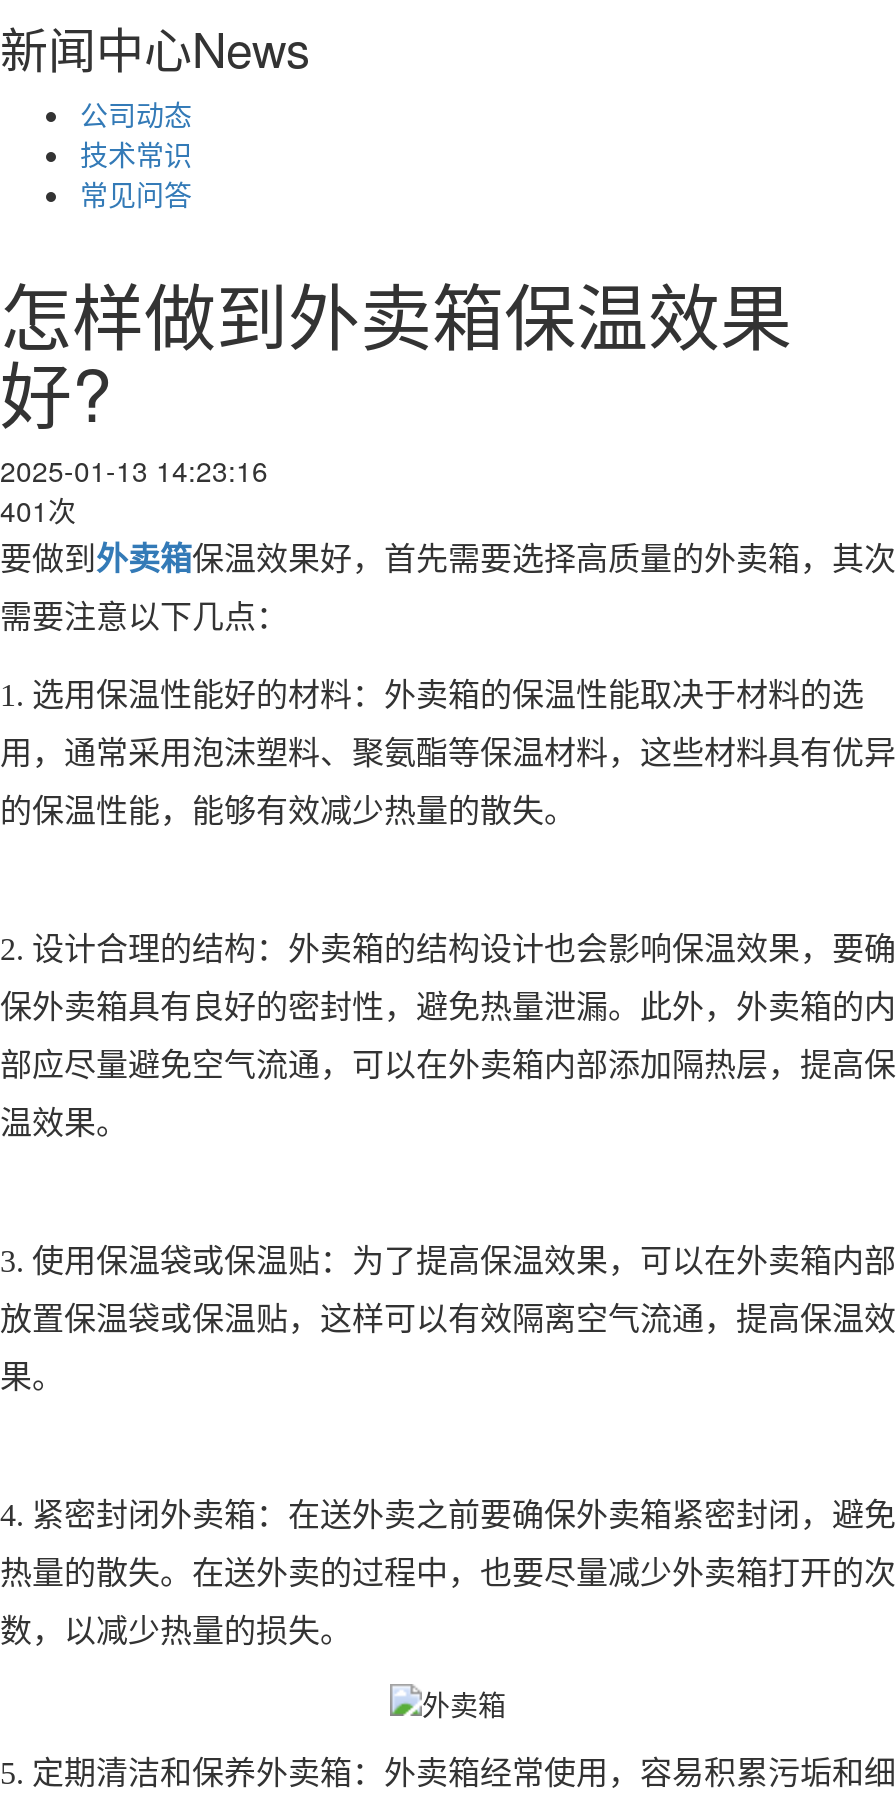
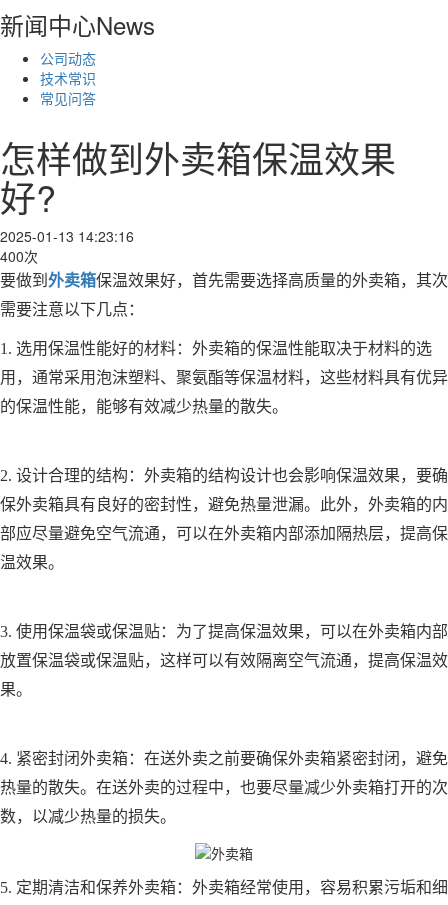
[0,489,76,529] 401次 -> [0,246,38,266] 400次

